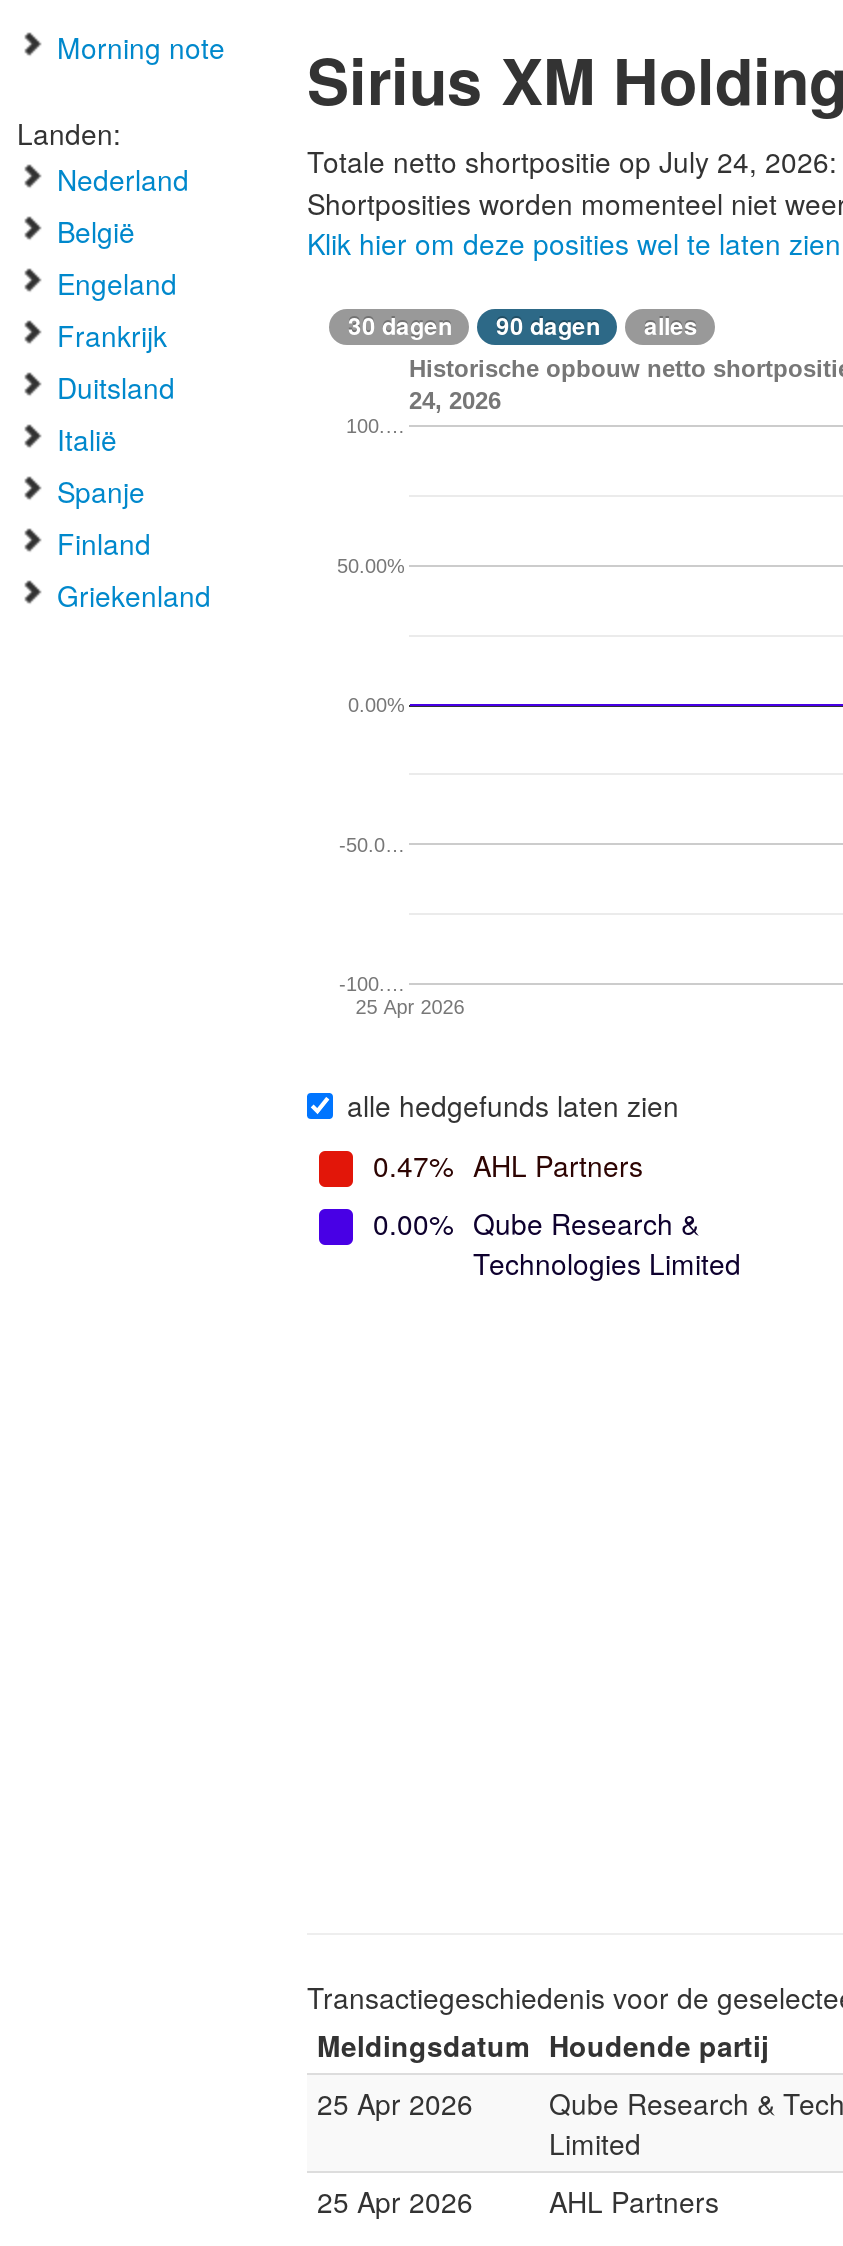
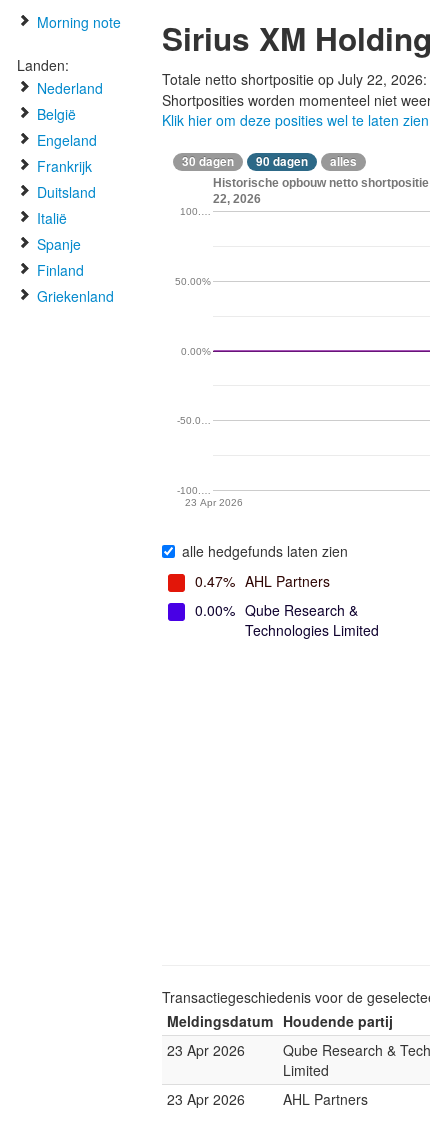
[307,141,843,181] Totale netto shortpositie op July 24, 2026: -> [162,69,430,89] Totale netto shortpositie op July 22, 2026:
[410,387,502,414] 24, 2026 -> [213,192,261,206] 22, 2026
[356,996,465,1018] 25 Apr 2026 -> [185,496,243,507] 23 Apr 2026
[317,2083,473,2123] 25 Apr 2026 -> [167,1040,245,1060] 23 Apr 2026
[317,2181,719,2221] 25 Apr 2026 AHL Partners -> [167,1089,368,1109] 23 Apr 2026 AHL Partners

